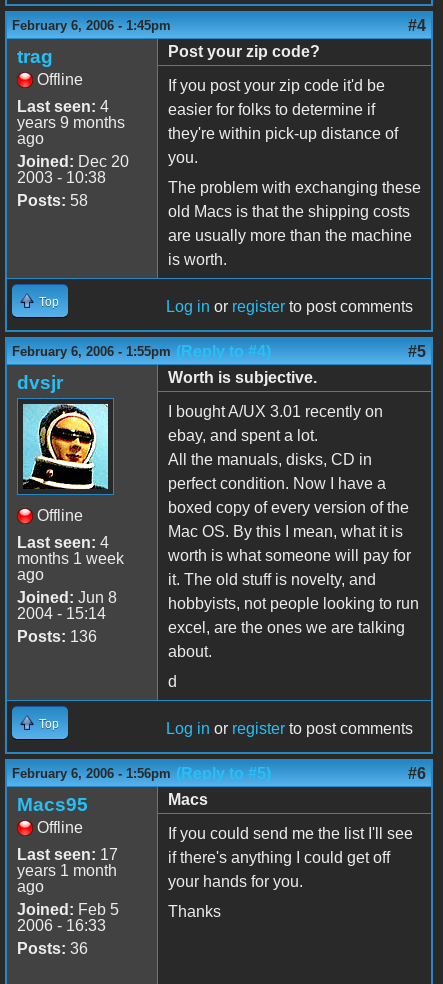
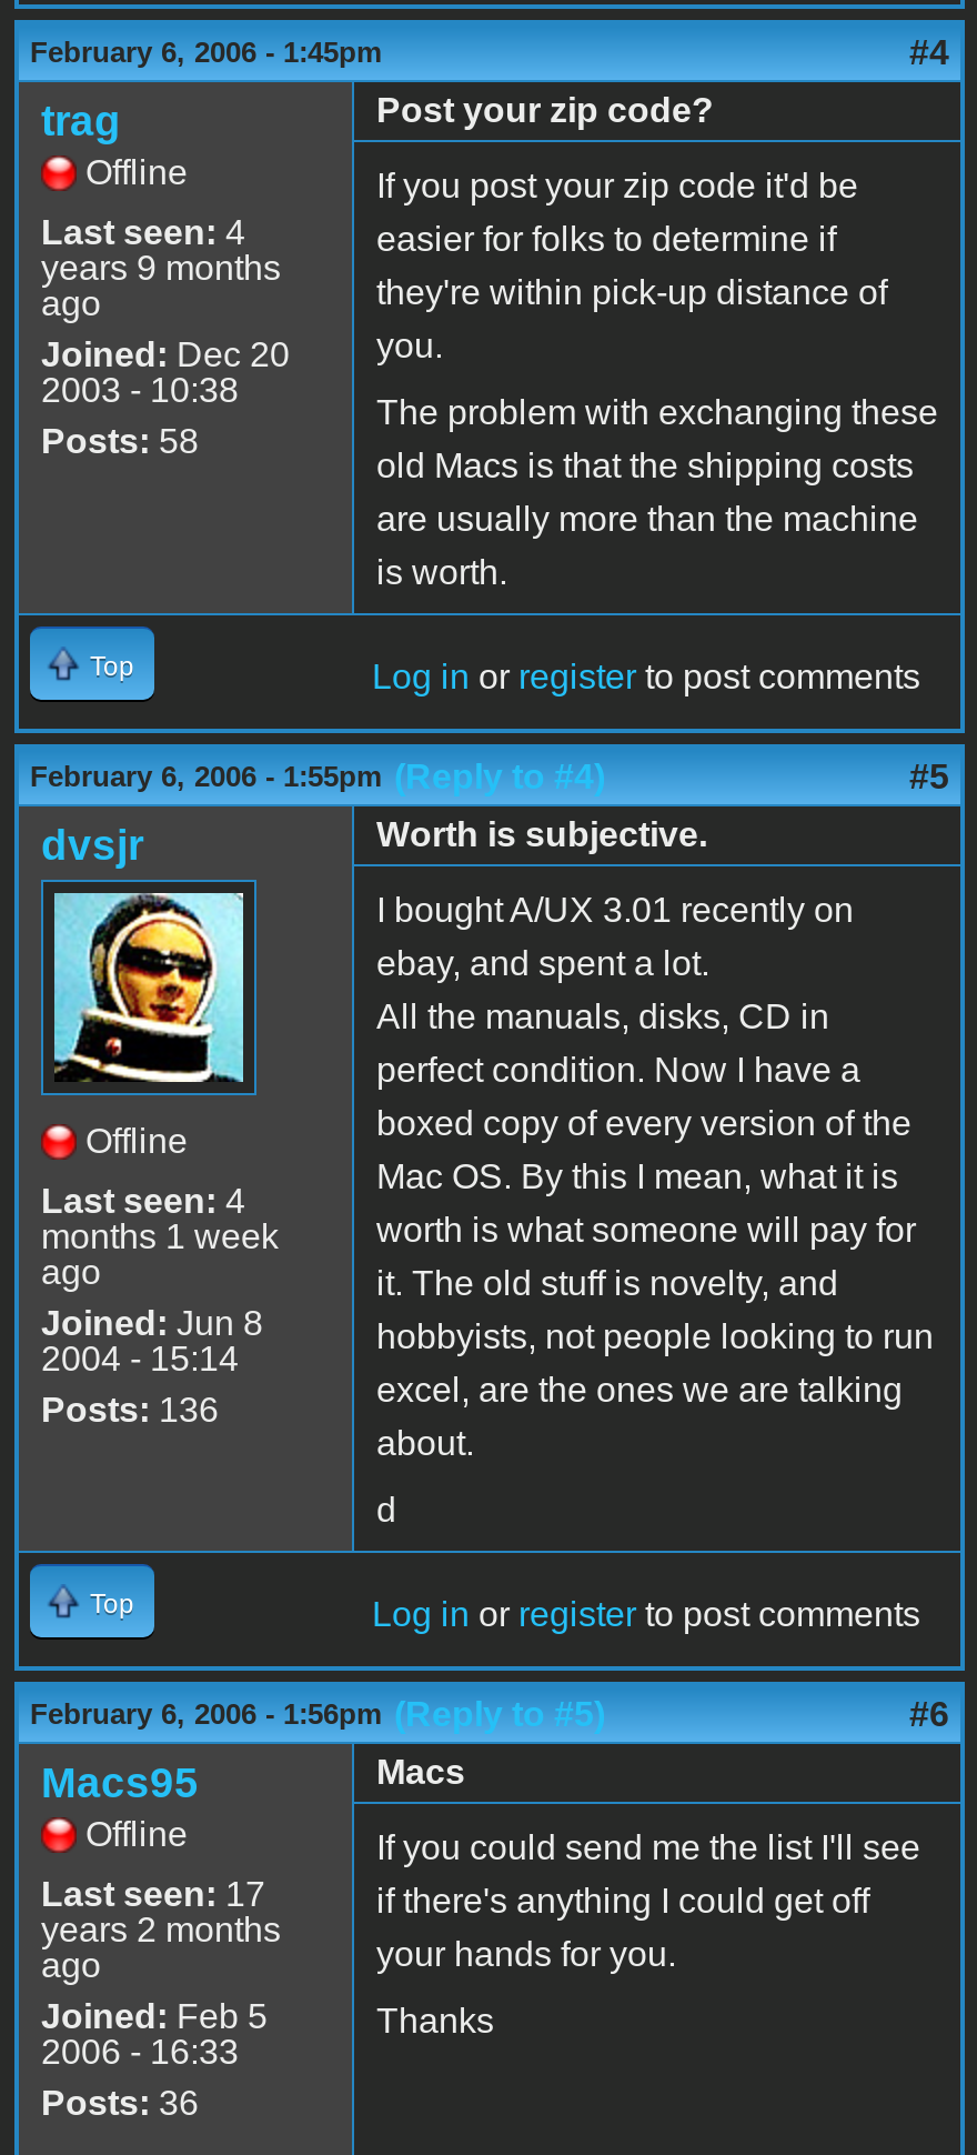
[17,862,117,879] years 1 month -> [41,1910,281,1948] years 2 months

